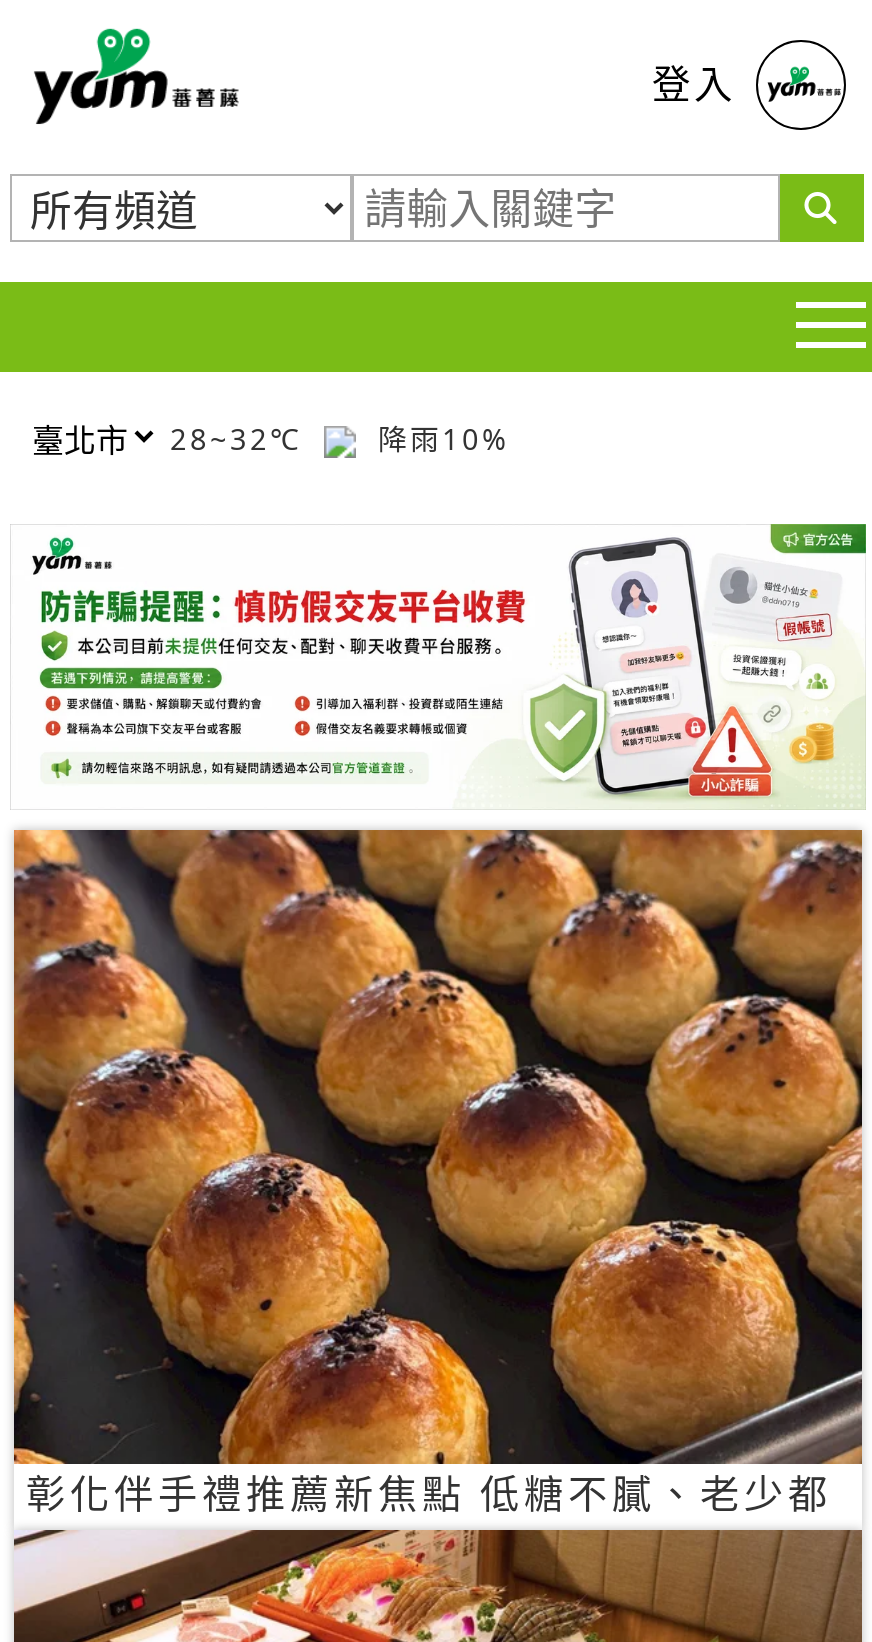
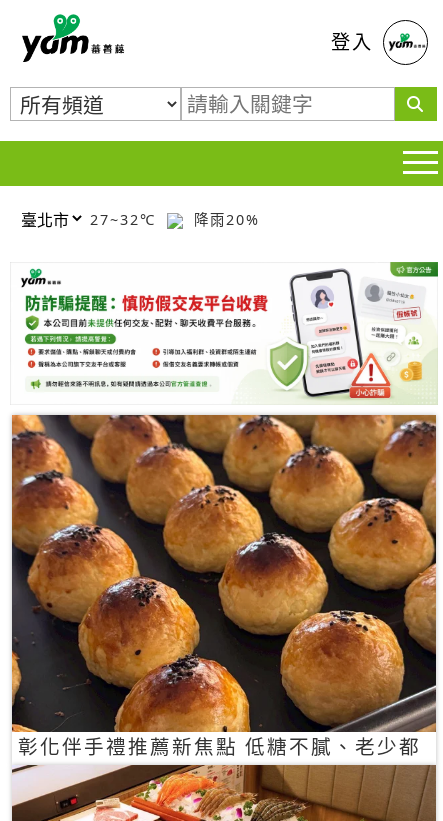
[170,419,314,457] 28~32℃ -> [90,209,162,228] 27~32℃
[366,419,510,457] 降雨10% -> [188,209,260,228] 降雨20%

